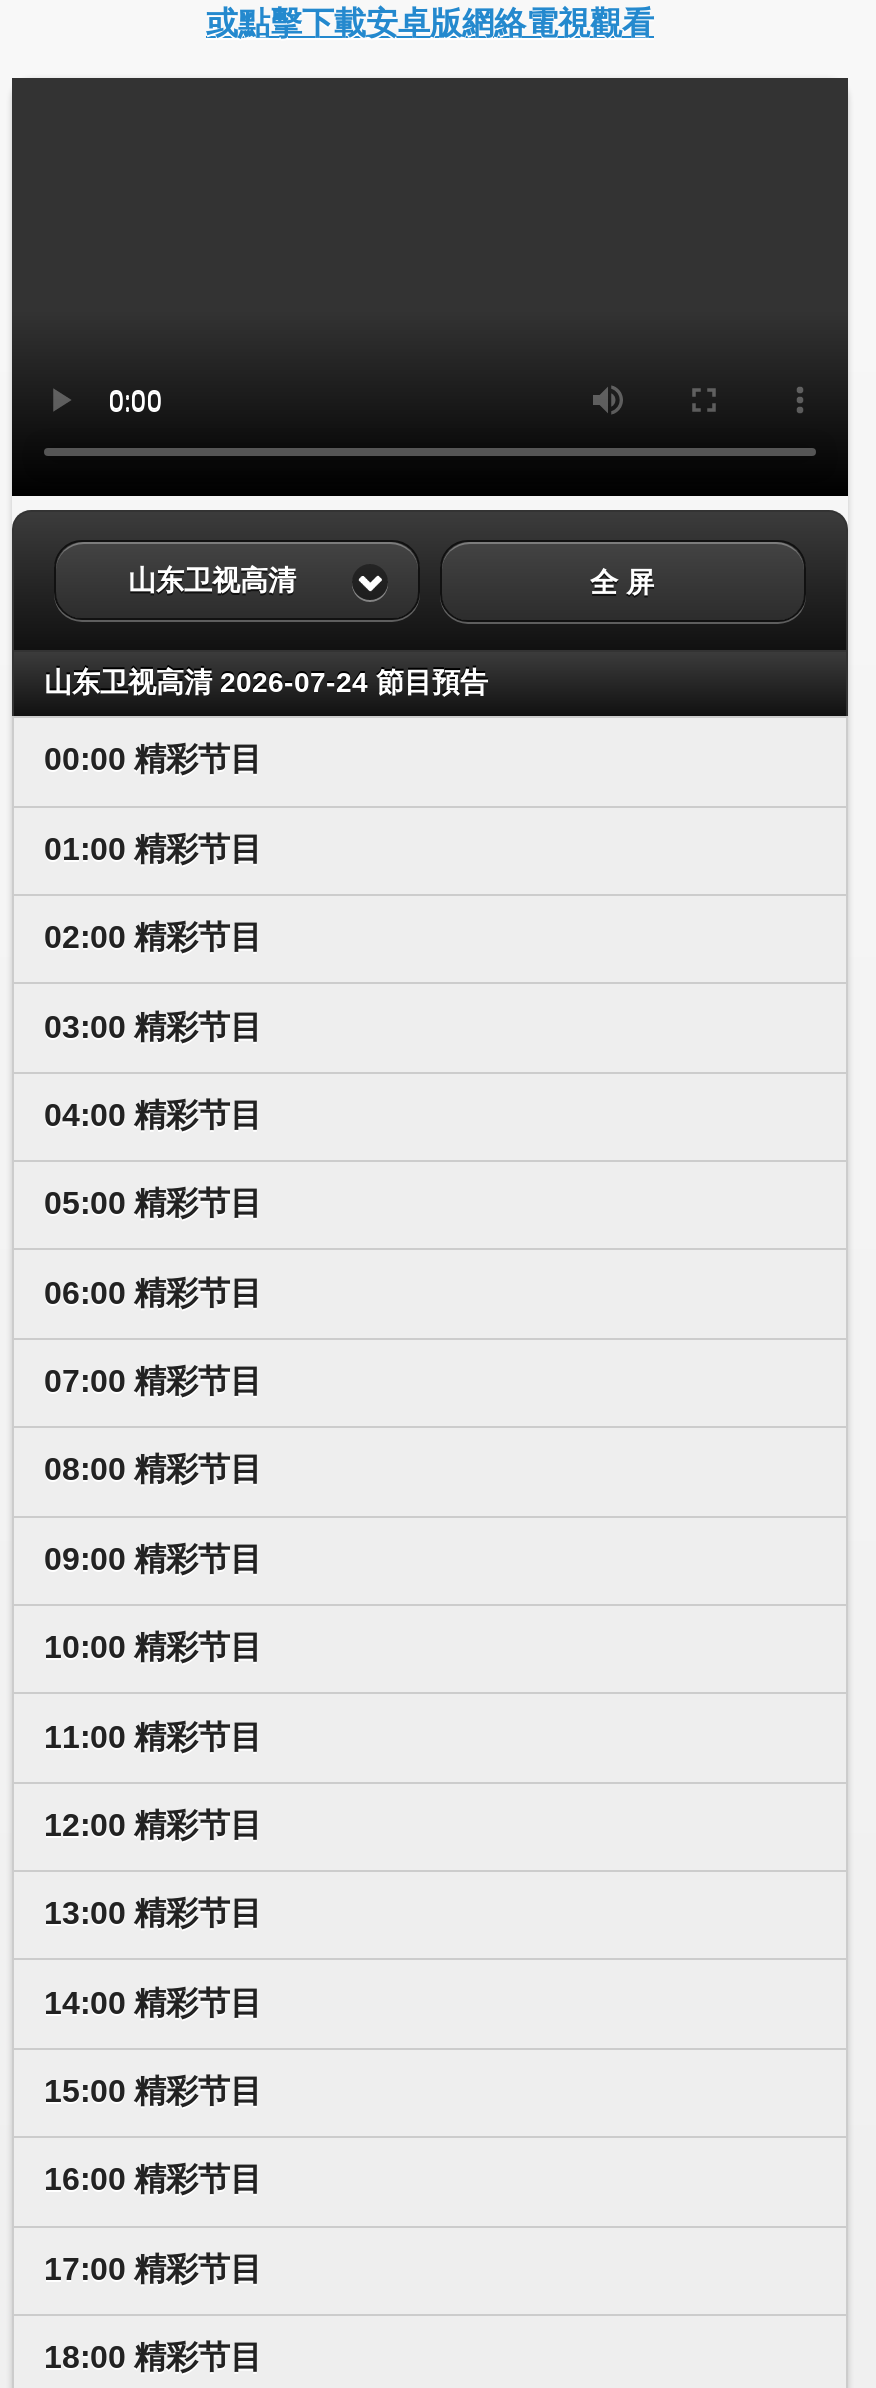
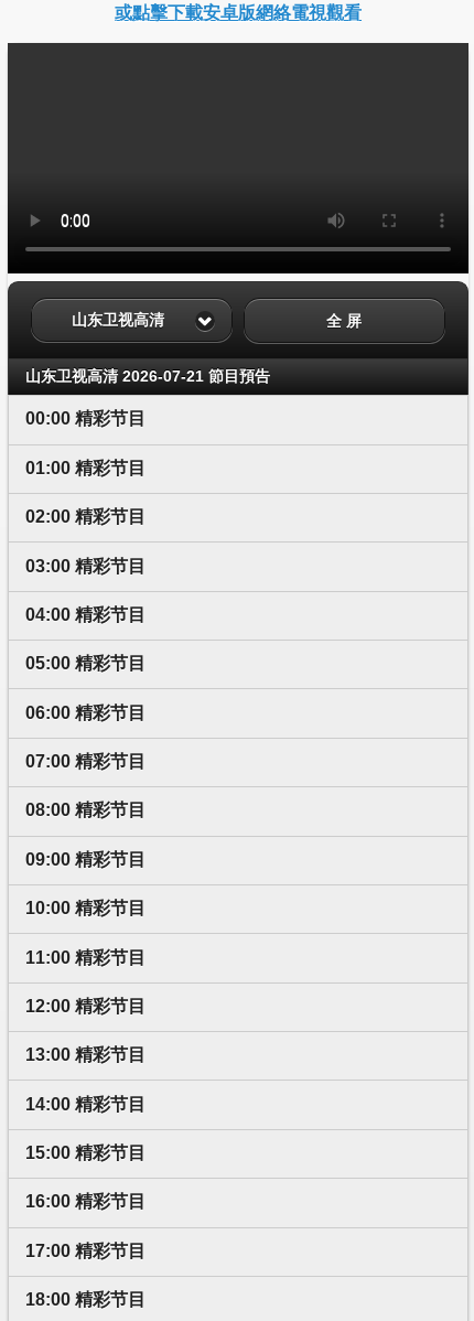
[44,666,488,698] 山东卫视高清 2026-07-24 節目預告 -> [25,367,270,385] 山东卫视高清 2026-07-21 節目預告

